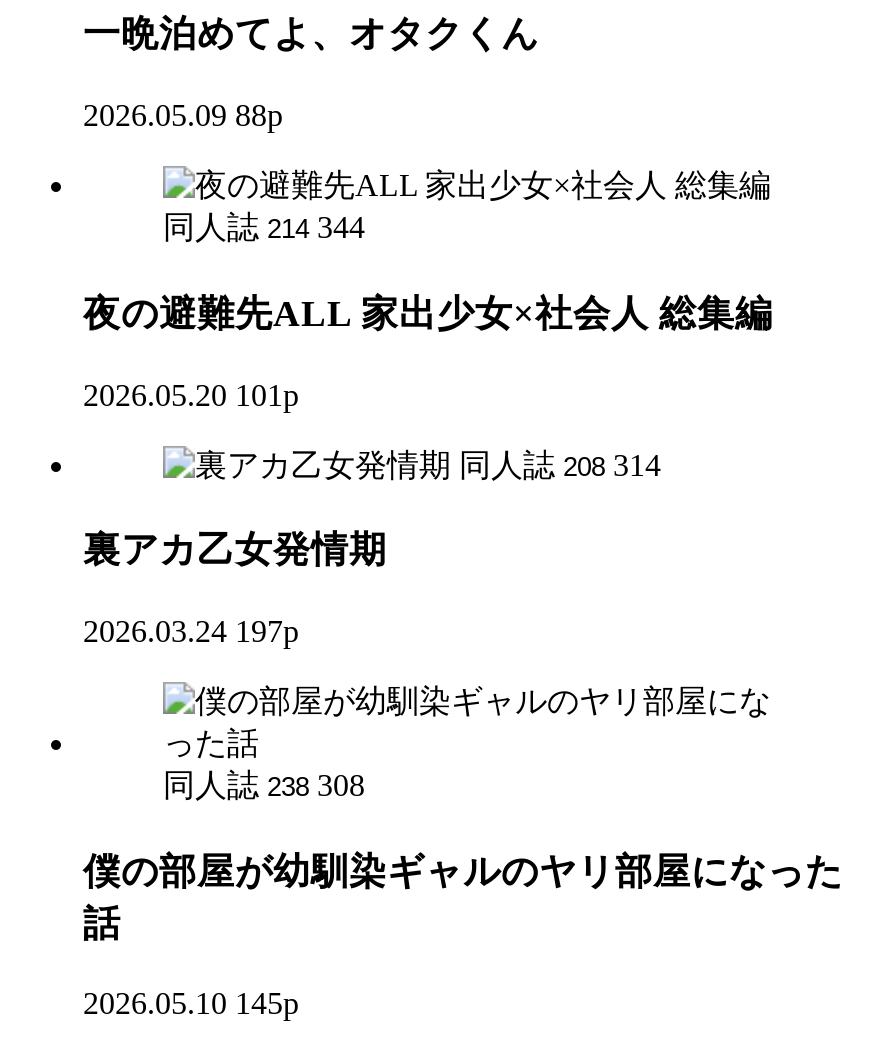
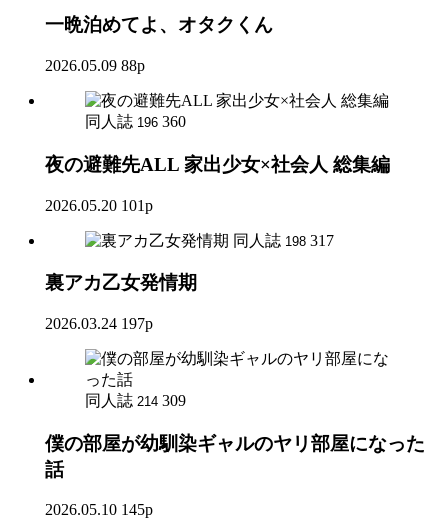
[163,210,365,244] 同人誌 214 344 -> [85,113,186,130] 同人誌 196 360
[459,447,661,481] 同人誌 208 314 -> [233,231,334,248] 同人誌 198 317
[163,768,365,802] 同人誌 238 308 -> [85,392,186,409] 同人誌 214 309

